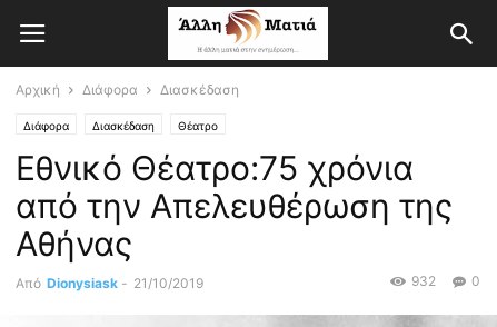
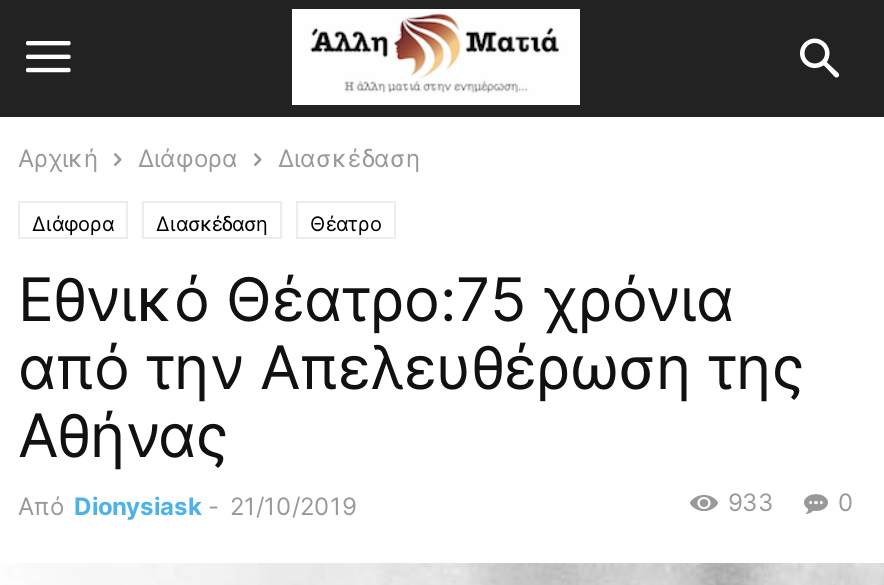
[411,272,436,289] 932 -> [728,487,774,517] 933

